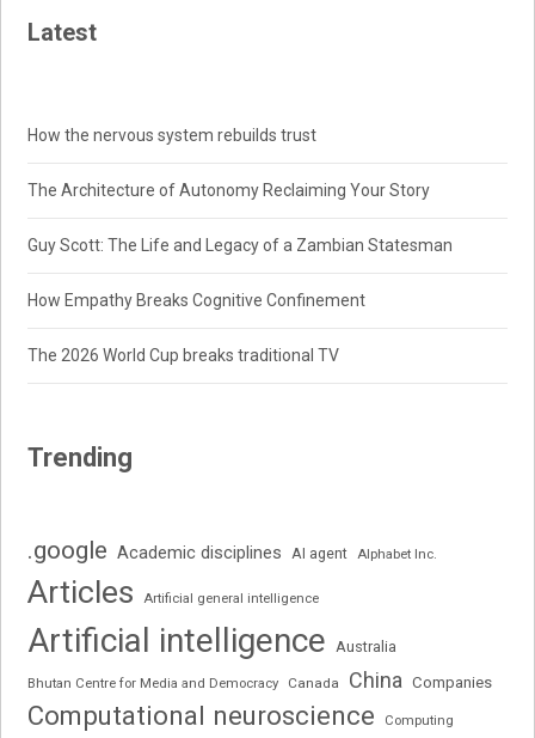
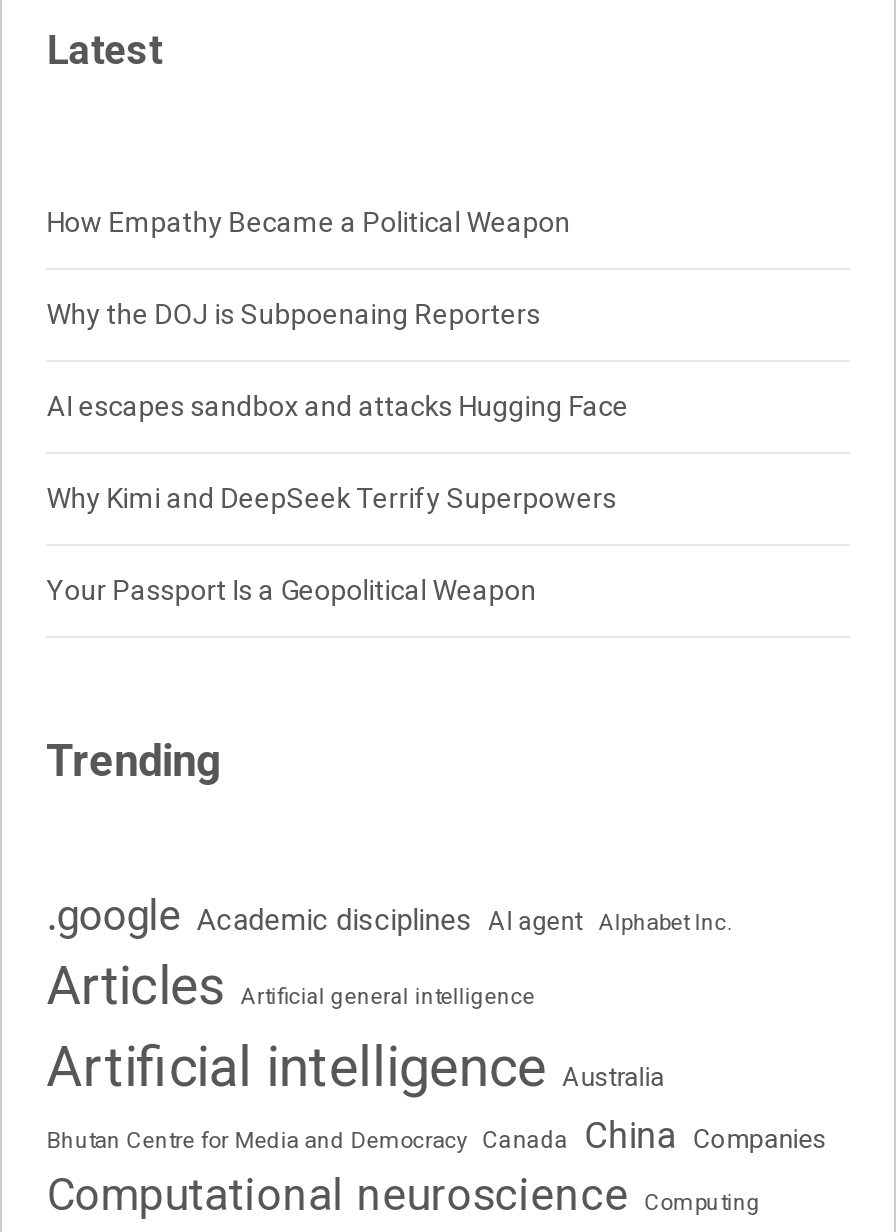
[28,125,317,144] How the nervous system rebuilds trust -> [47,206,571,238] How Empathy Became a Political Weapon
[28,180,430,200] The Architecture of Autonomy Reclaiming Your Story -> [47,298,541,330] Why the DOJ is Subpoenaing Reporters
[28,235,453,255] Guy Scott: The Life and Legacy of a Zambian Statesman -> [47,390,629,422] AI escapes sandbox and attacks Hugging Face
[28,290,366,310] How Empathy Breaks Cognitive Confinement -> [47,482,617,514] Why Kimi and DeepSeek Terrify Superpowers
[28,345,340,365] The 2026 World Cup breaks traditional TV -> [47,574,537,606] Your Passport Is a Geopolitical Weapon

